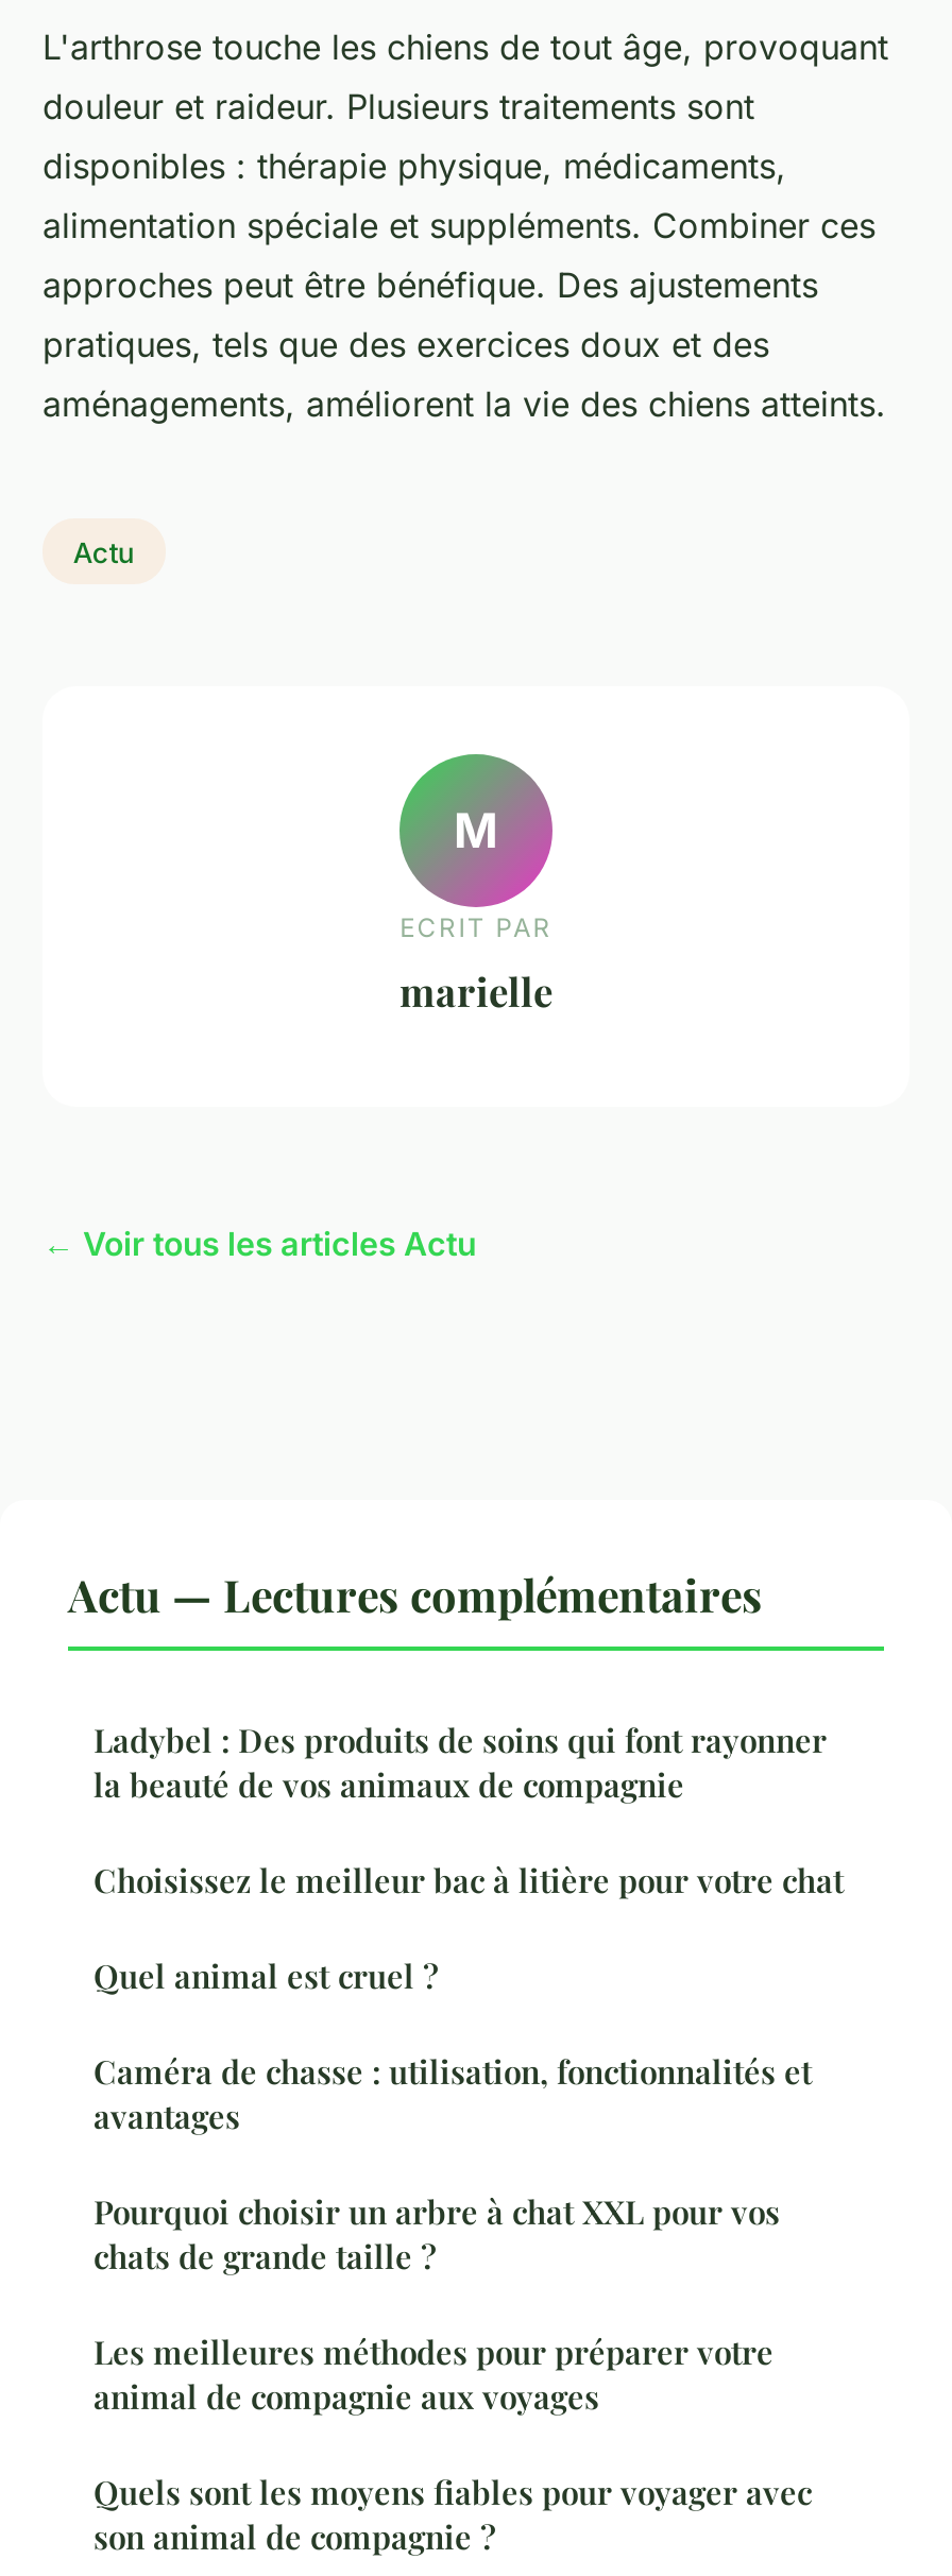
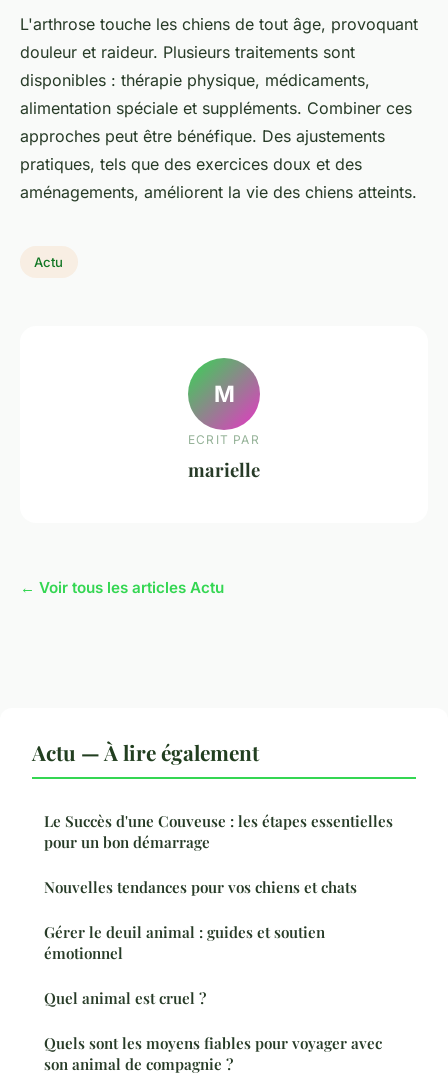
[68,1564,844,1901] Actu — Lectures complémentaires | Ladybel : Des produits de soins qui font rayonner | la beauté de vos animaux de compagnie | Choisissez le meilleur bac à litière pour votre chat -> [32,738,393,963] Actu — À lire également | Le Succès d'une Couveuse : les étapes essentielles | pour un bon démarrage | Nouvelles tendances pour vos chiens et chats | Gérer le deuil animal : guides et soutien | émotionnel
moved [93,1955,438,1997] -> [44,988,206,1008]: Quel animal est cruel ?
[93,2050,812,2418] Caméra de chasse : utilisation, fonctionnalités et | avantages | Pourquoi choisir un arbre à chat XXL pour vos | chats de grande taille ? | Les meilleures méthodes pour préparer votre | animal de compagnie aux voyages -> none

